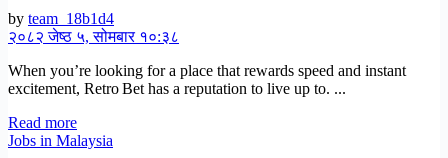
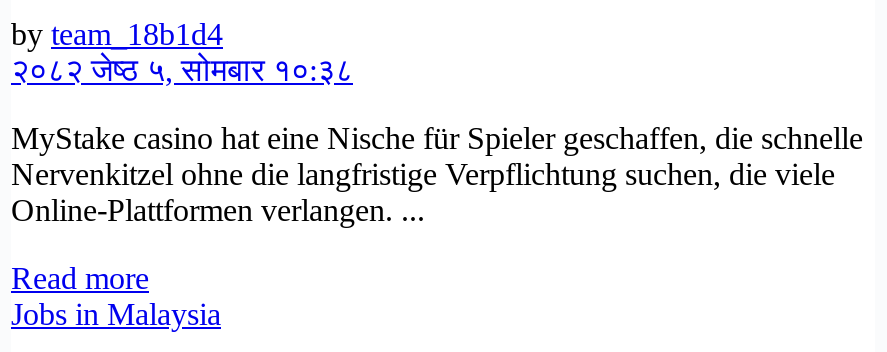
[8,62,406,97] When you’re looking for a place that rewards speed and instant | excitement, Retro Bet has a reputation to live up to. ... -> [11,122,863,228] MyStake casino hat eine Nische für Spieler geschaffen, die schnelle | Nervenkitzel ohne die langfristige Verpflichtung suchen, die viele | Online-Plattformen verlangen. ...

